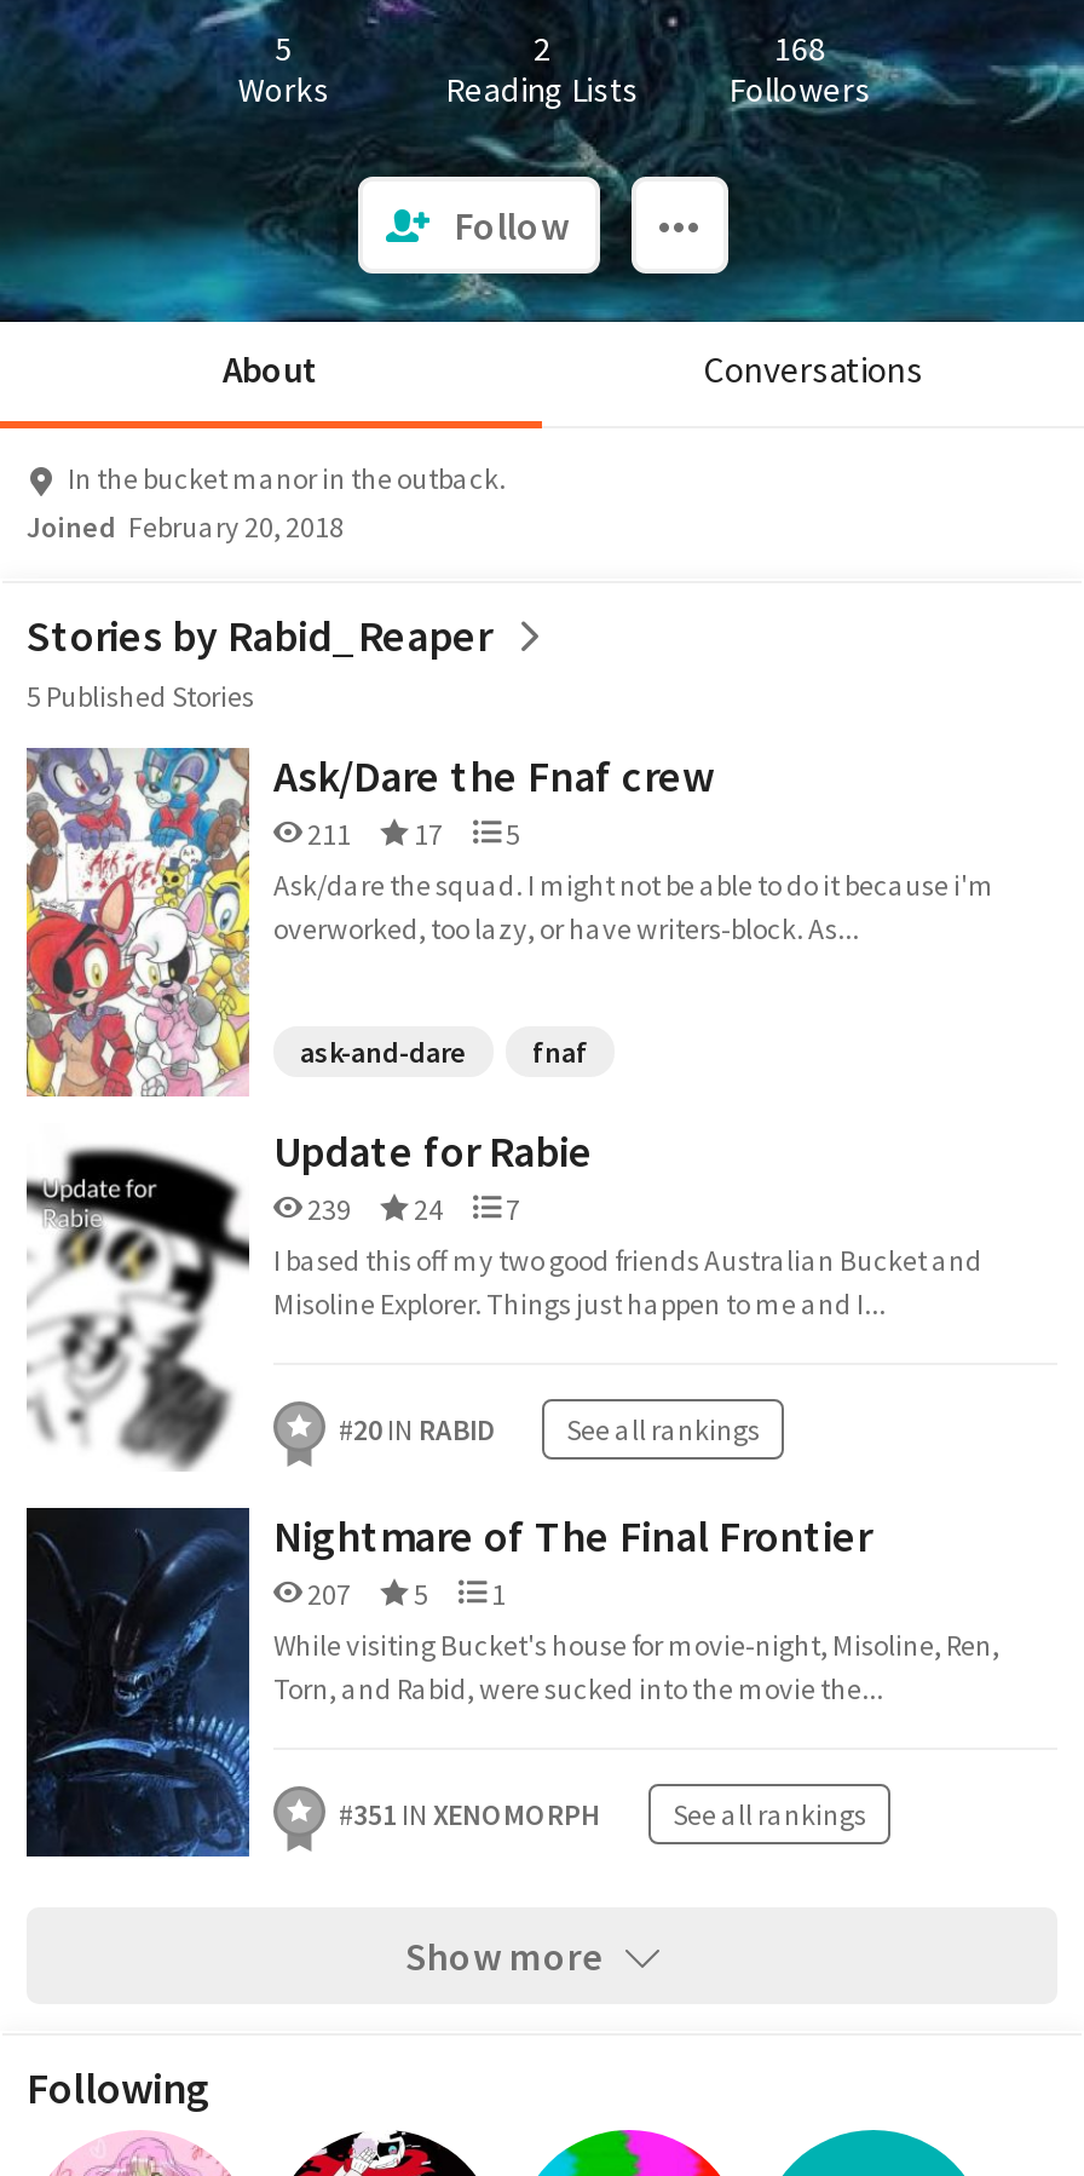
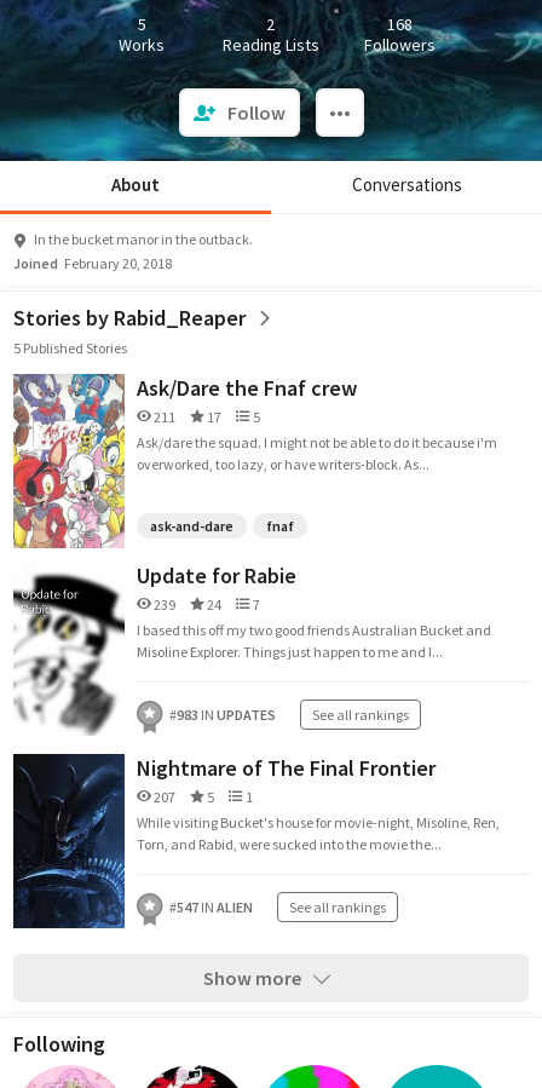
[339,1411,760,1447] #20 IN RABID See all rankings -> [169,706,409,724] #983 IN UPDATES See all rankings
[339,1796,866,1832] #351 IN XENOMORPH See all rankings -> [169,898,386,916] #547 IN ALIEN See all rankings

